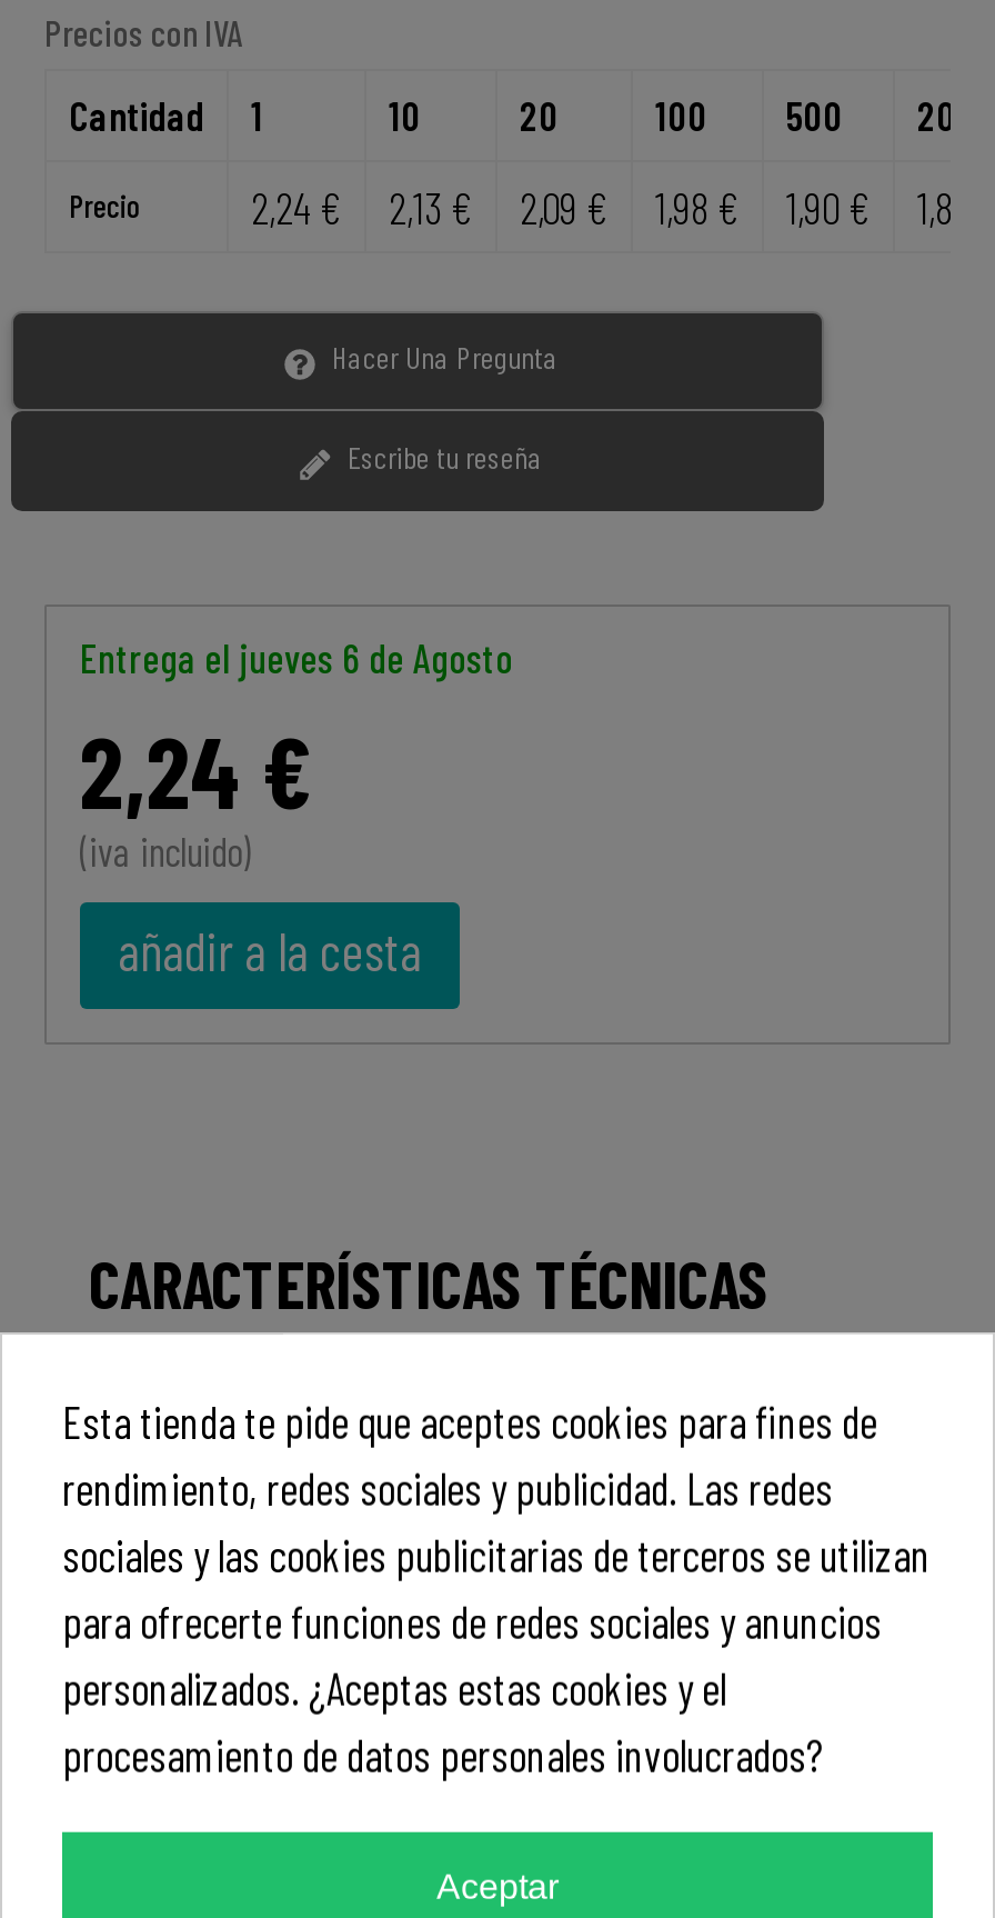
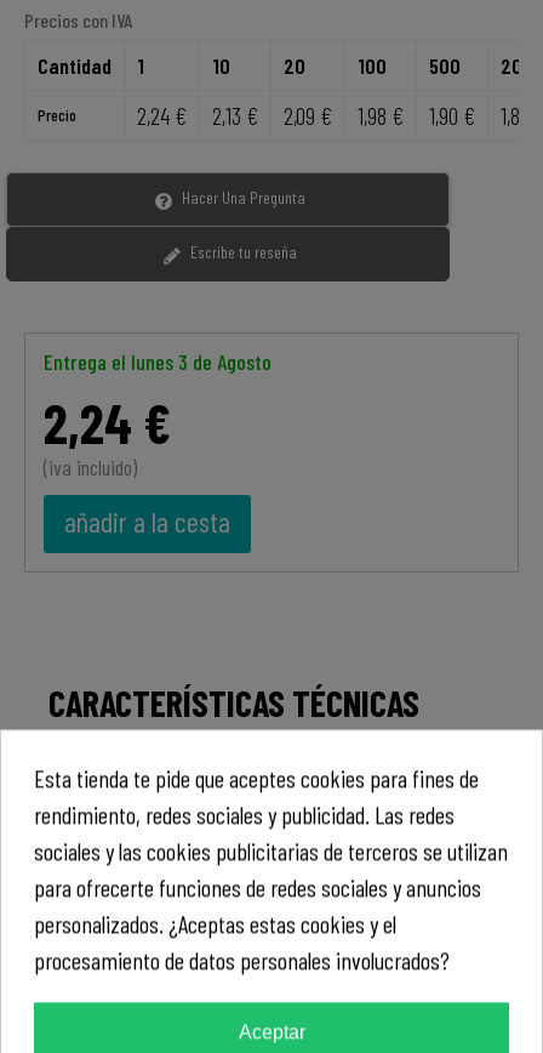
[80,633,513,682] Entrega el jueves 6 de Agosto -> [44,348,271,375] Entrega el lunes 3 de Agosto

